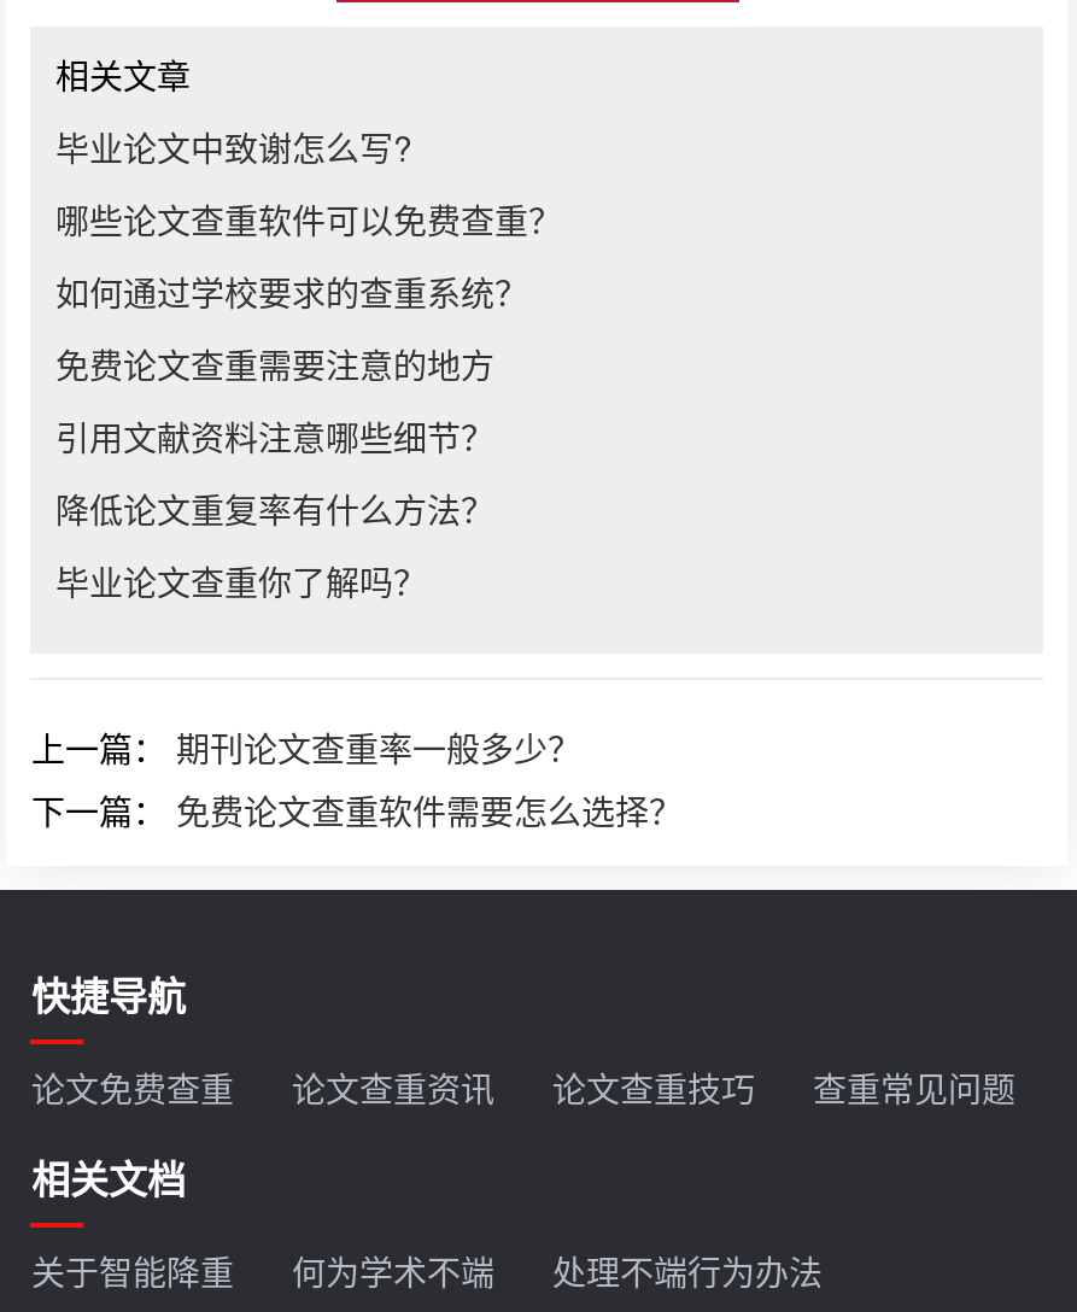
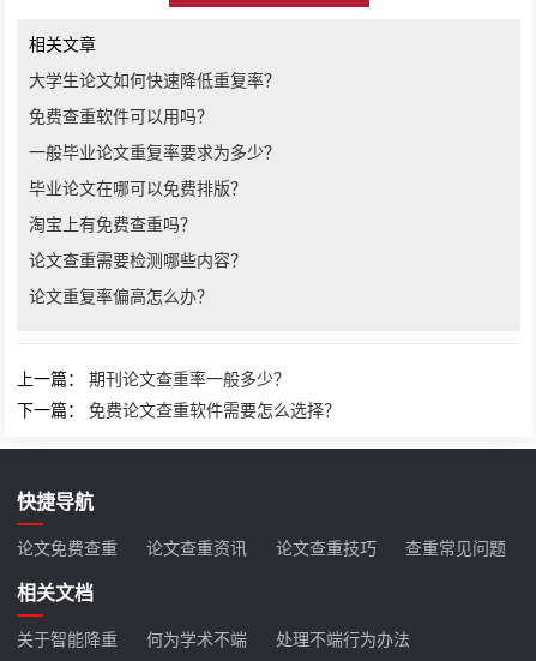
[55,123,412,171] 毕业论文中致谢怎么写? -> [29,67,281,91] 大学生论文如何快速降低重复率？
[55,195,562,244] 哪些论文查重软件可以免费查重？ -> [29,103,214,127] 免费查重软件可以用吗？
[55,268,528,316] 如何通过学校要求的查重系统？ -> [29,139,281,163] 一般毕业论文重复率要求为多少？
[55,340,494,388] 免费论文查重需要注意的地方 -> [29,175,248,199] 毕业论文在哪可以免费排版？
[55,412,494,461] 引用文献资料注意哪些细节？ -> [29,211,197,235] 淘宝上有免费查重吗？
[55,485,494,533] 降低论文重复率有什么方法？ -> [29,247,248,271] 论文查重需要检测哪些内容？
[55,557,427,605] 毕业论文查重你了解吗？ -> [29,283,214,307] 论文重复率偏高怎么办？

